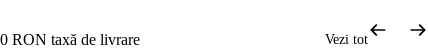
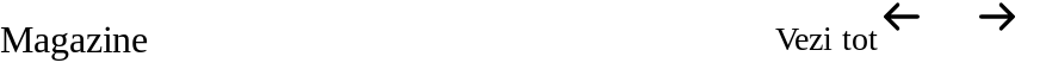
[0,31,140,48] 0 RON taxă de livrare -> [0,19,148,59] Magazine

